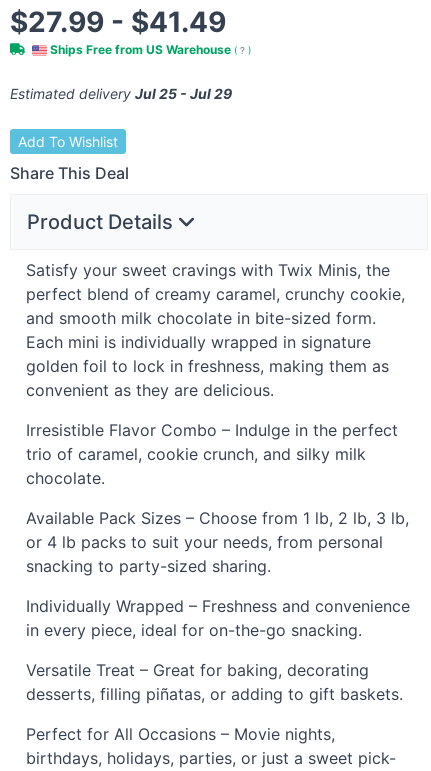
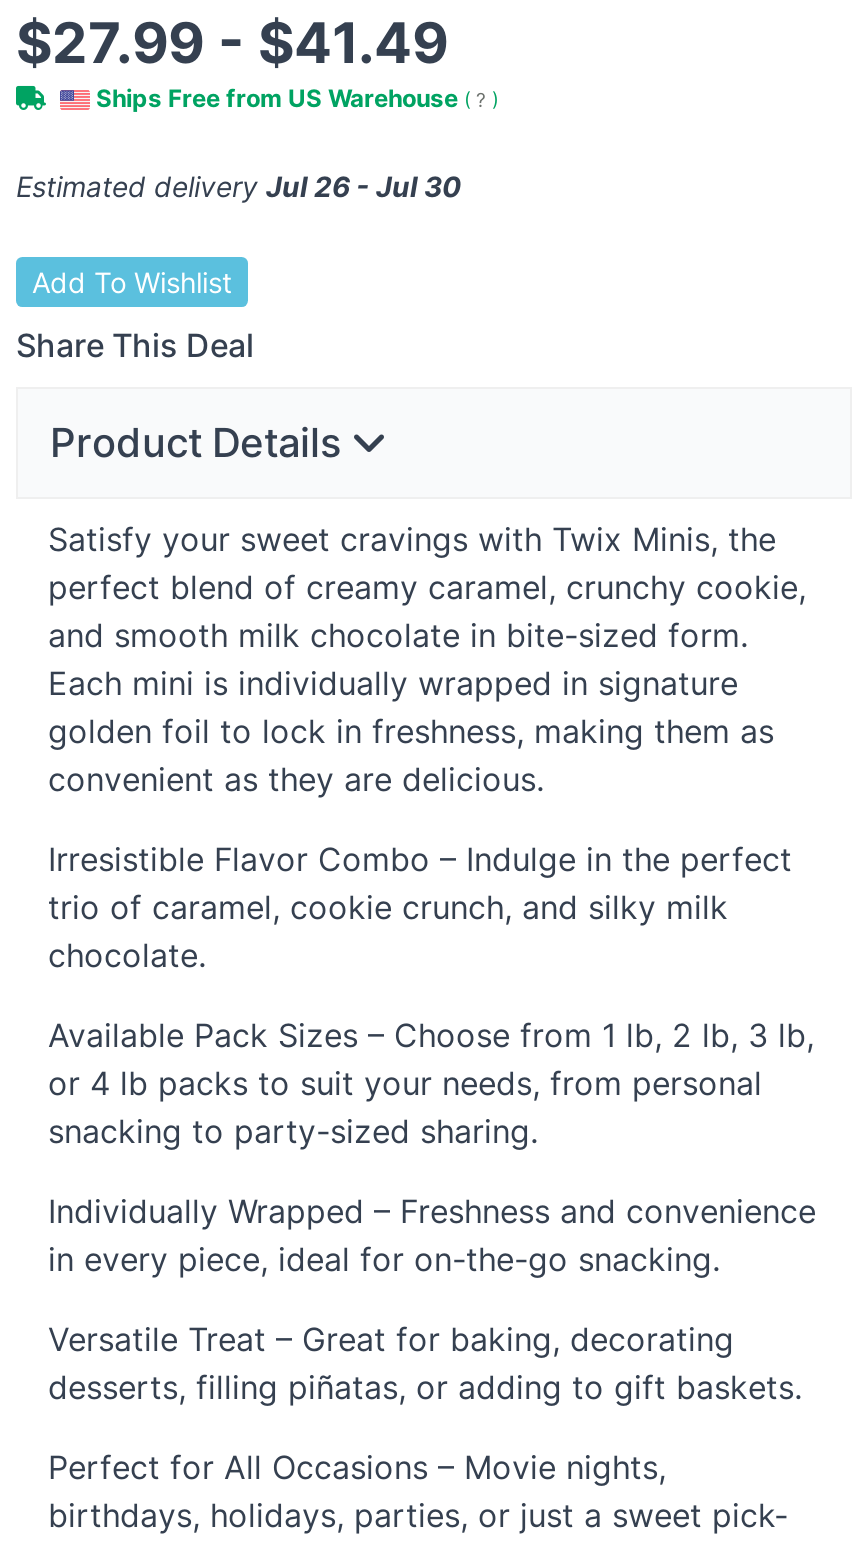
[10,85,232,102] Estimated delivery Jul 25 - Jul 29 -> [16,168,462,202] Estimated delivery Jul 26 - Jul 30

